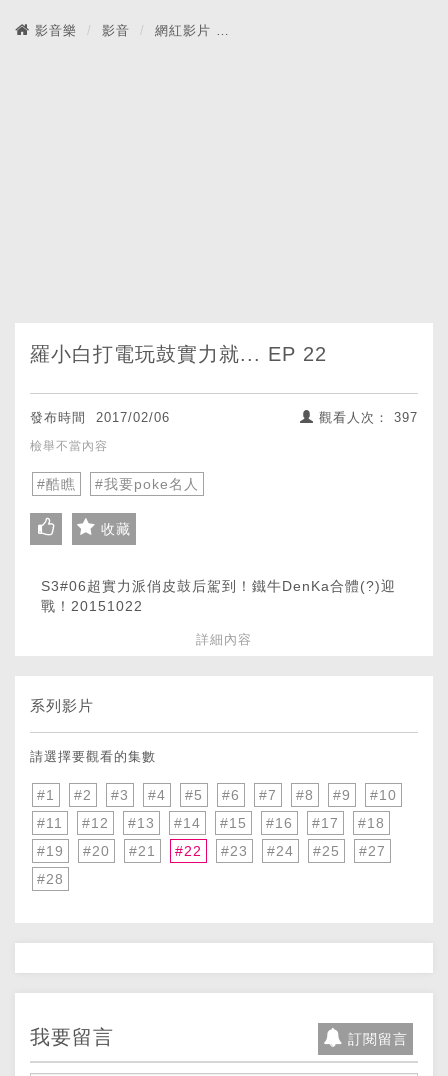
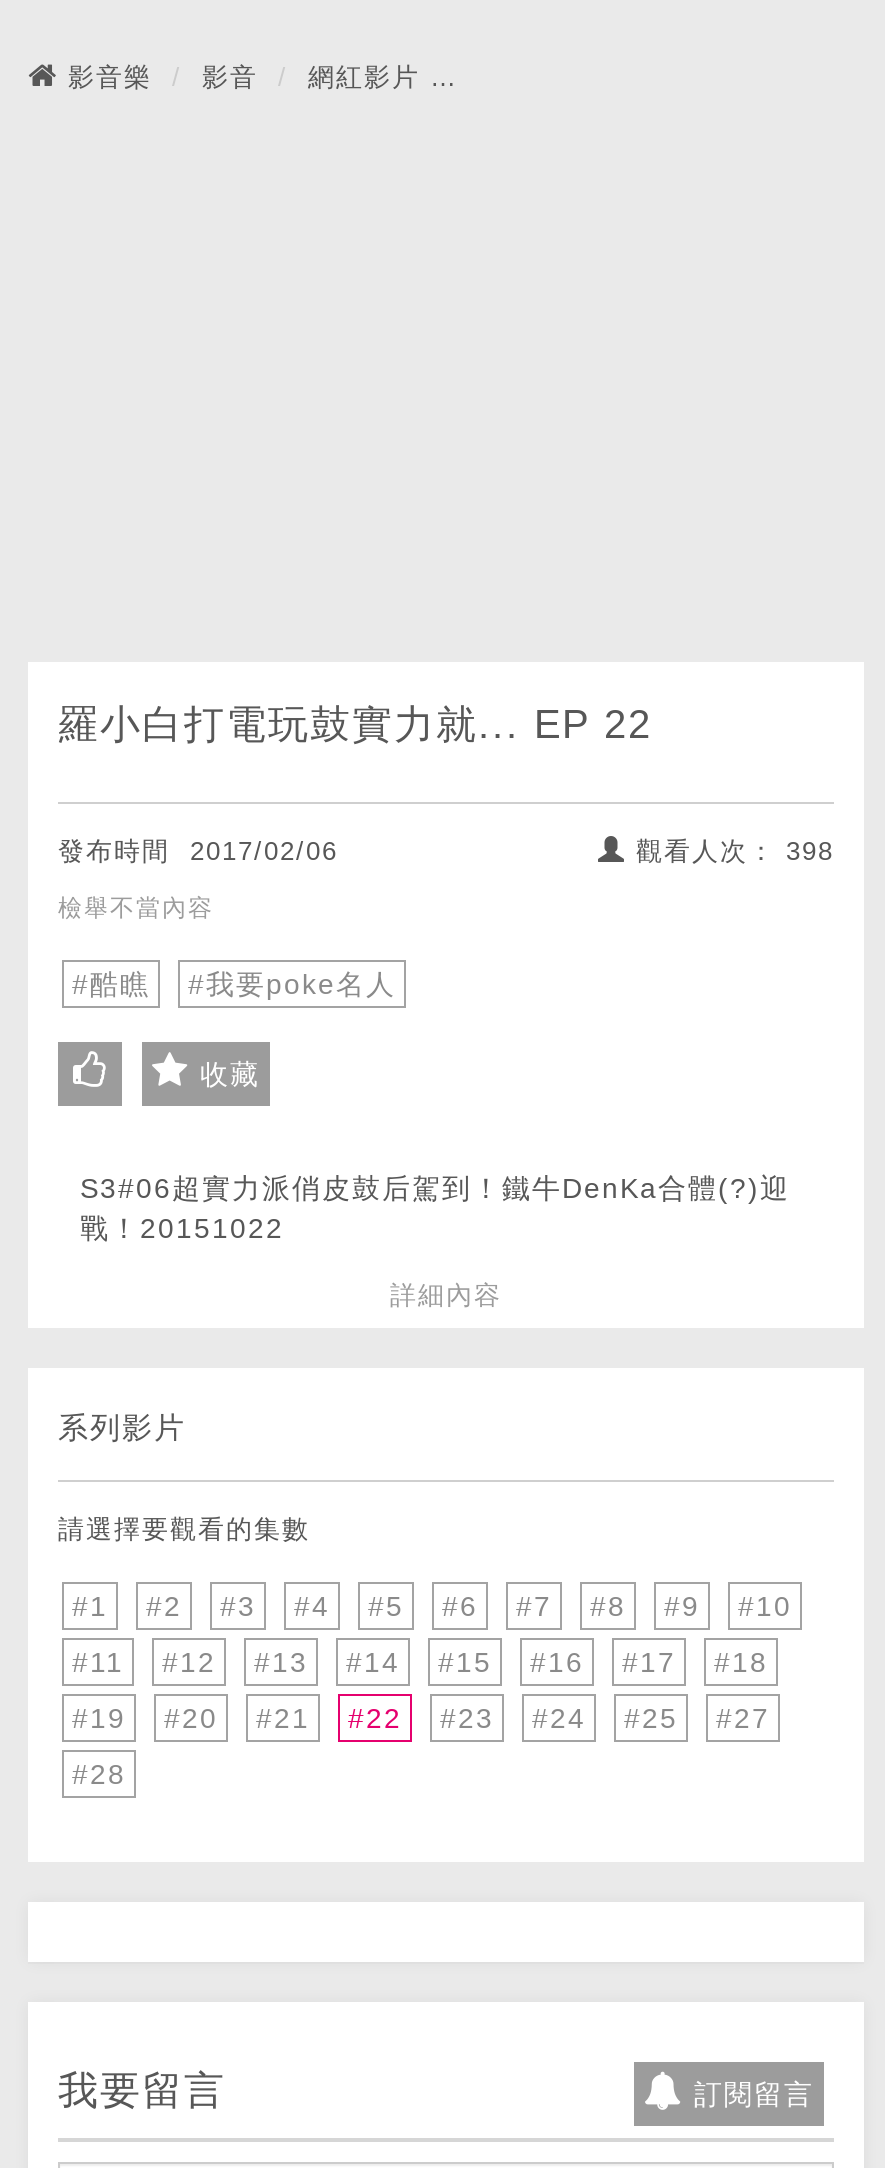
[314,410,418,425] 觀看人次： 397 -> [626,836,834,866] 觀看人次： 398

